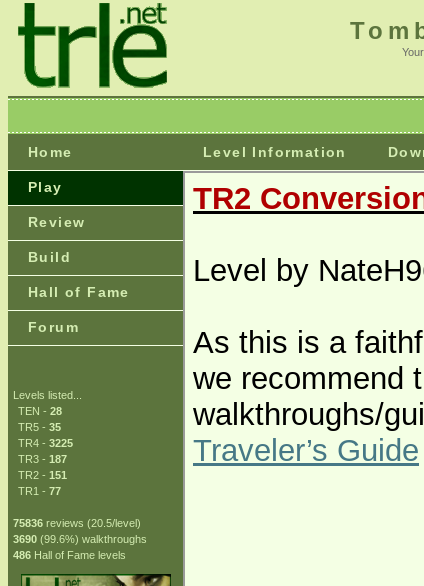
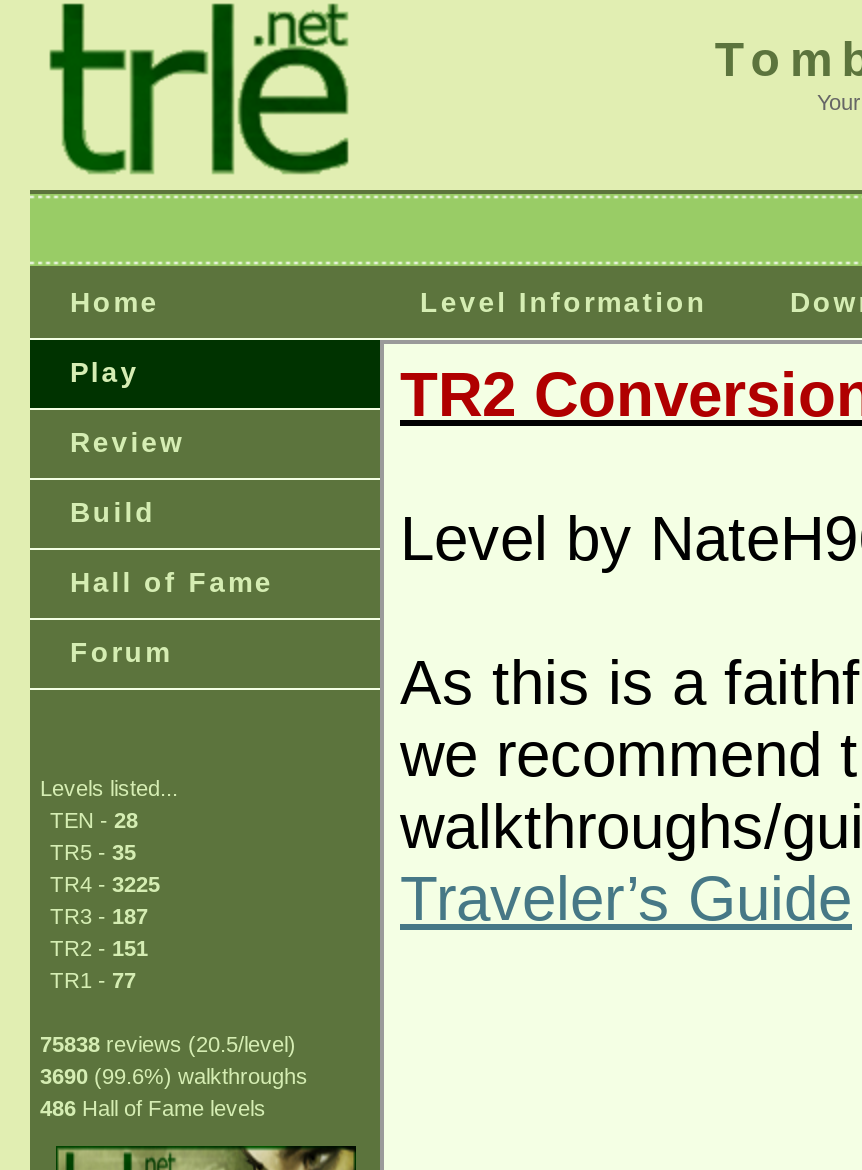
[13,517,141,529] 75836 reviews (20.5/level) -> [40,1032,296,1056] 75838 reviews (20.5/level)

